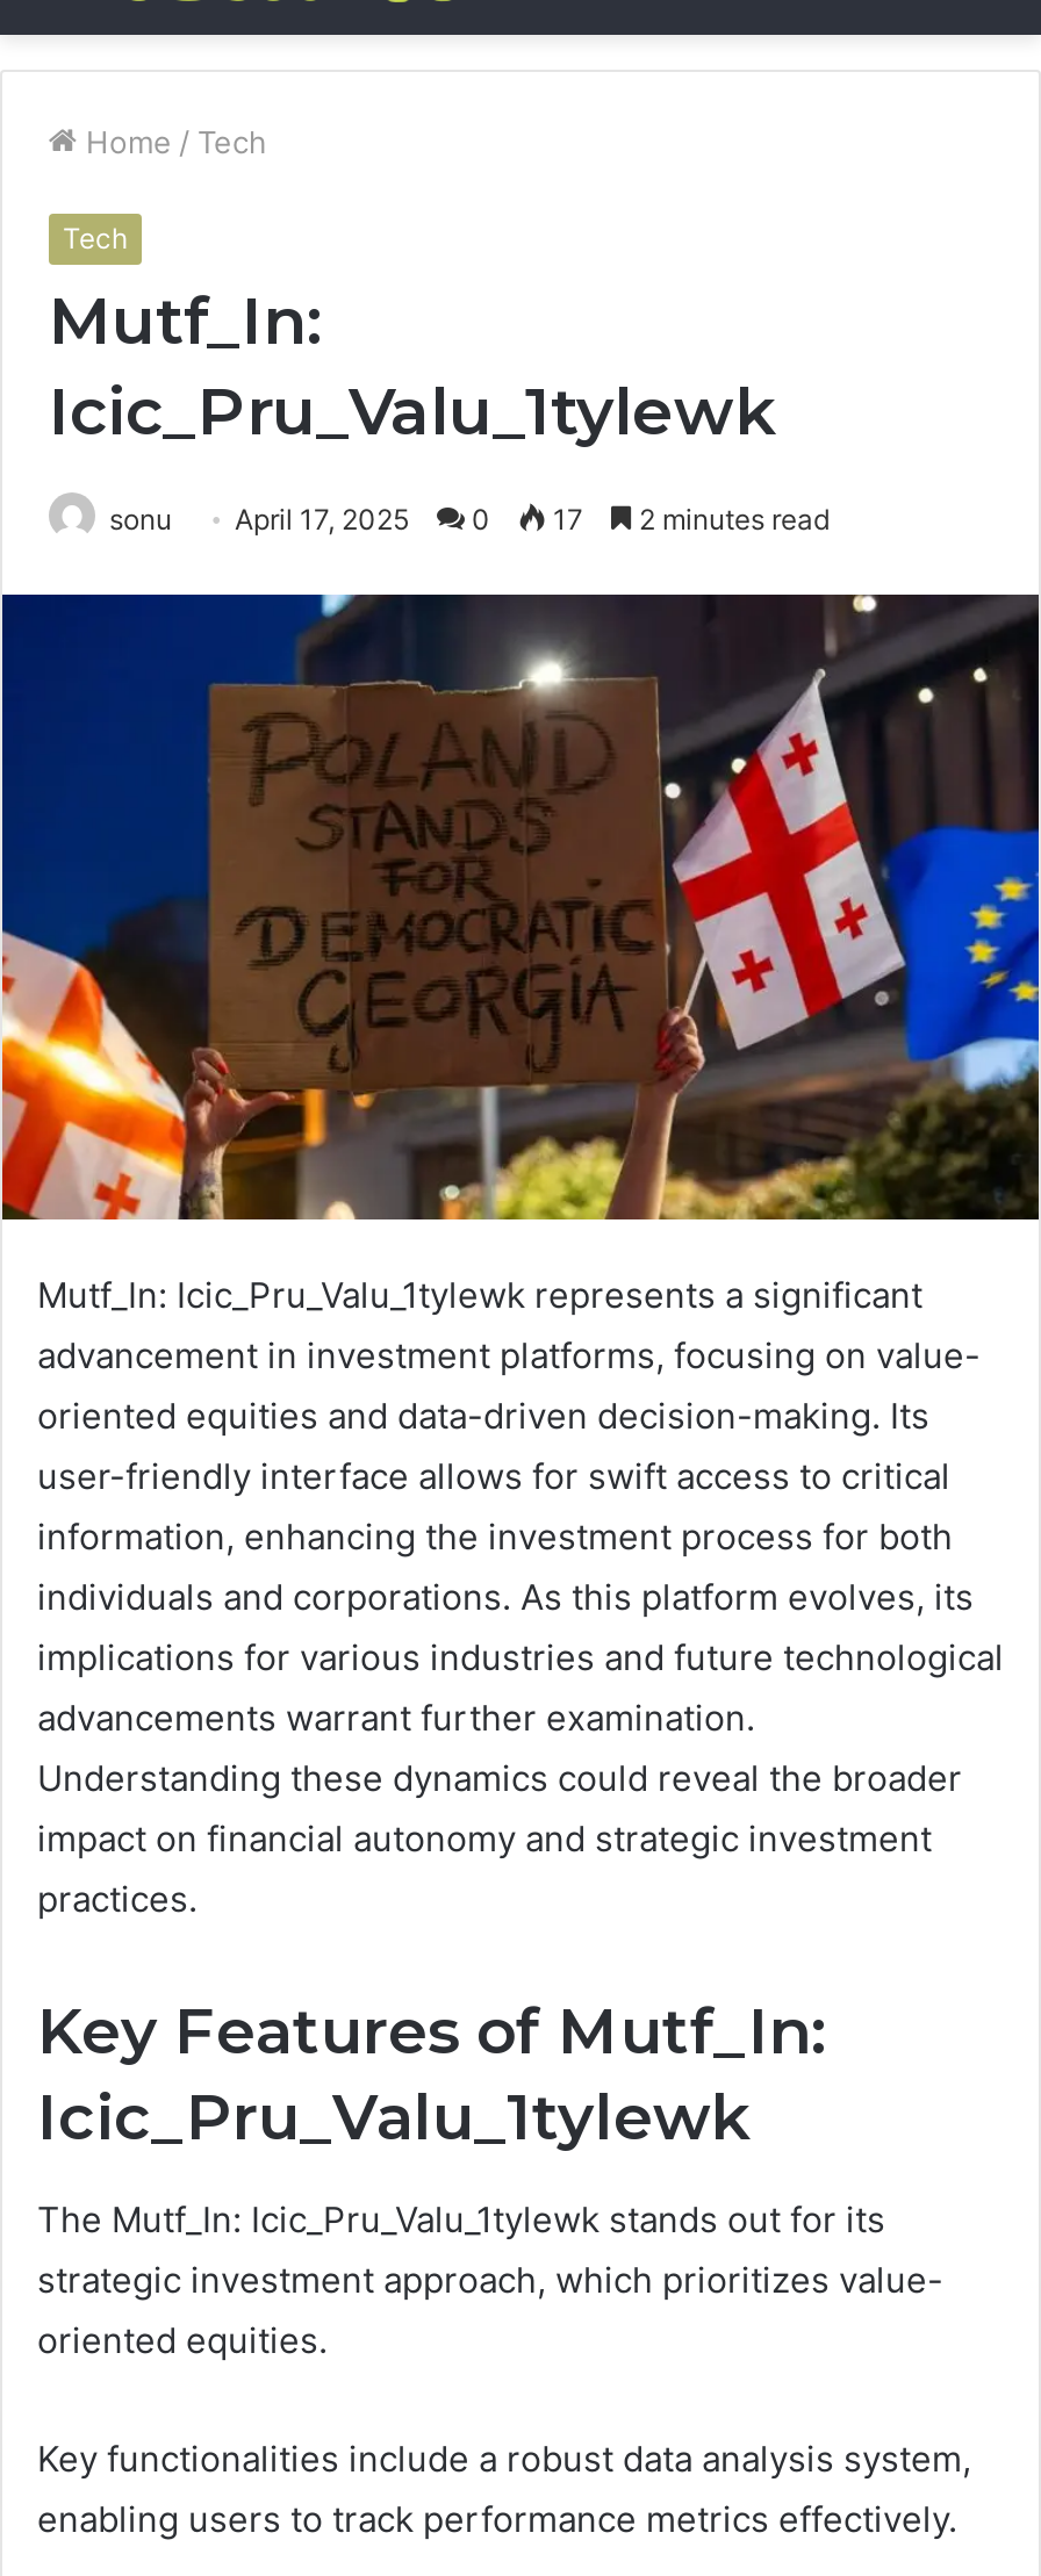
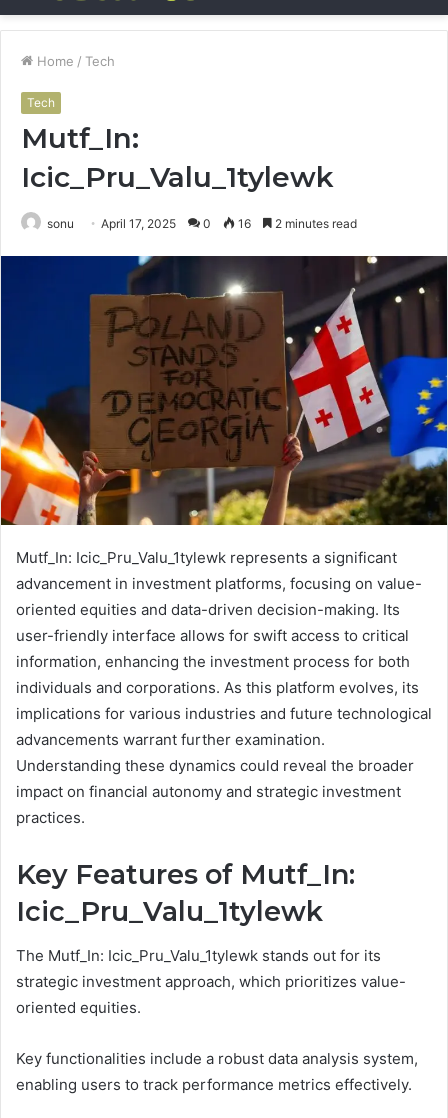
[109,502,830,537] sonu April 17, 2025 0 17 2 minutes read -> [47,216,357,231] sonu April 17, 2025 0 16 2 minutes read

